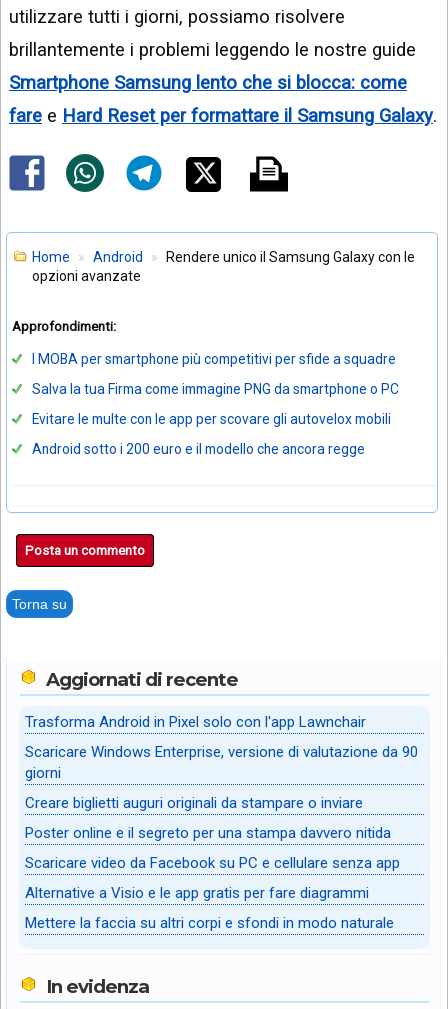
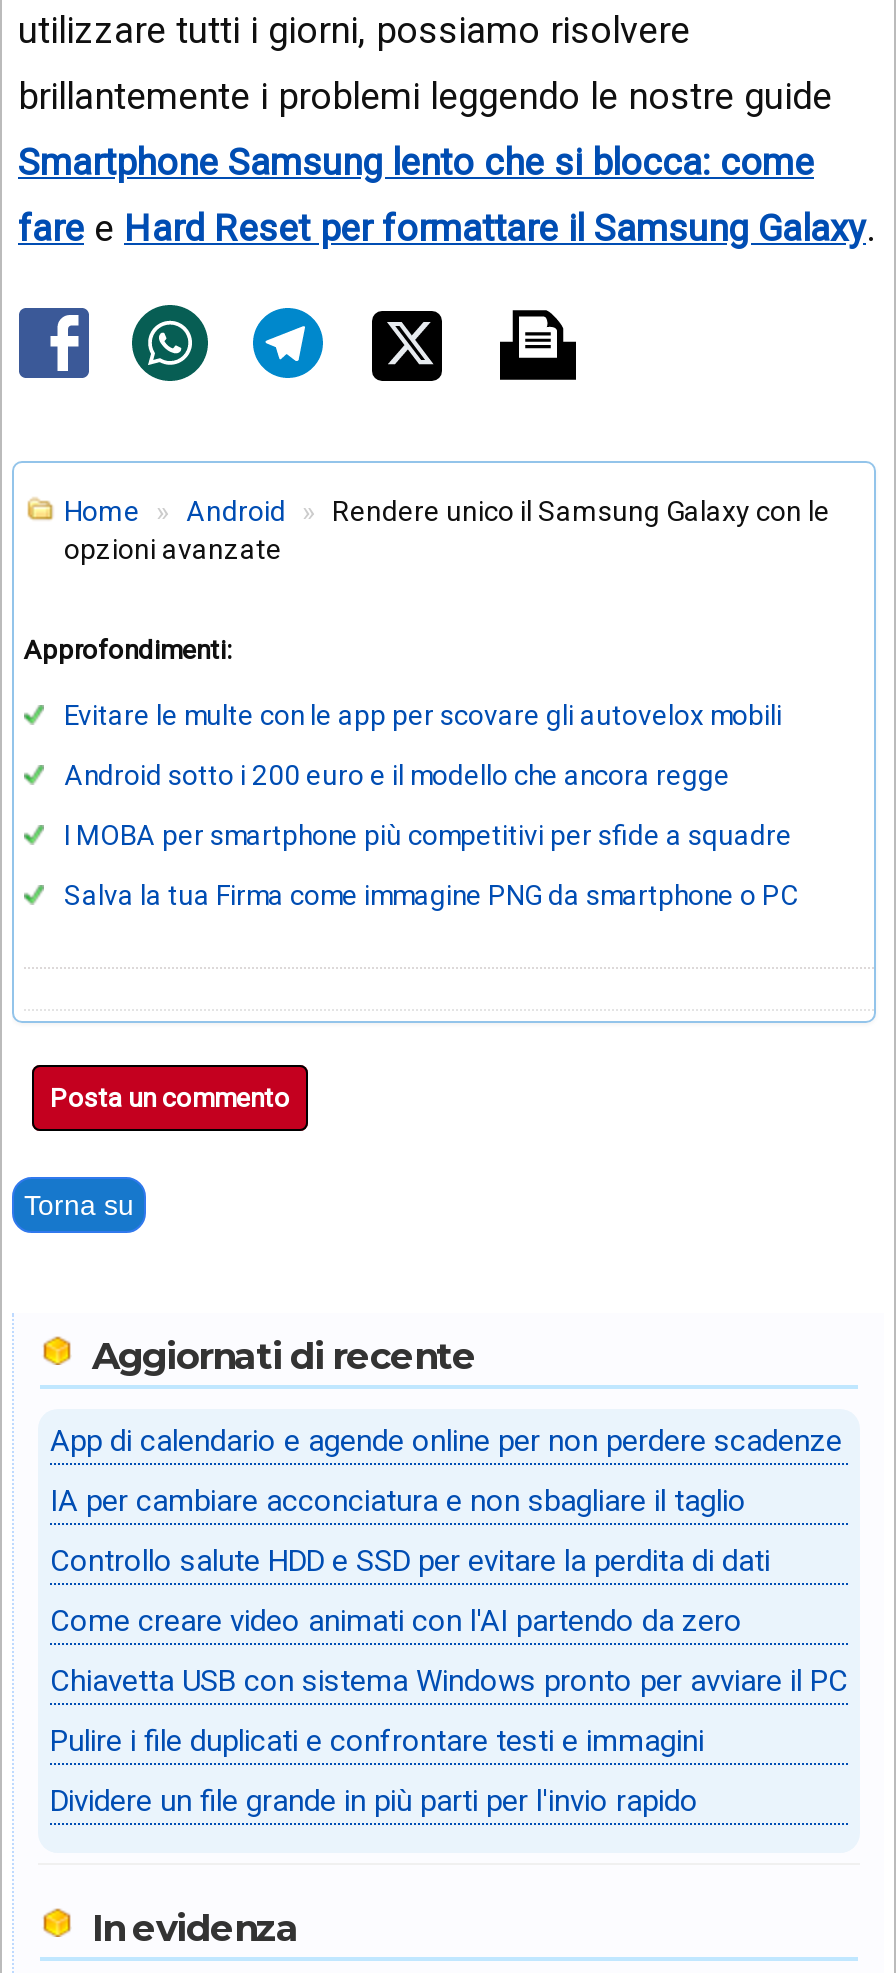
moved [32,351,399,397] -> [64,818,798,910]: I MOBA per smartphone più competitivi per sfide a squadre | Salva la tua Firma come immagine PNG da smartphone o PC
moved [32,411,391,457] -> [64,698,782,790]: Evitare le multe con le app per scovare gli autovelox mobili | Android sotto i 200 euro e il modello che ancora regge
[25,713,366,731] Trasforma Android in Pixel solo con l'app Lawnchair -> [50,1423,842,1459] App di calendario e agende online per non perdere scadenze
[25,743,418,782] Scaricare Windows Enterprise, versione di valutazione da 90 | giorni -> [50,1483,746,1519] IA per cambiare acconciatura e non sbagliare il taglio
[25,794,363,812] Creare biglietti auguri originali da stampare o inviare -> [50,1543,770,1579] Controllo salute HDD e SSD per evitare la perdita di dati
[25,824,391,842] Poster online e il segreto per una stampa davvero nitida -> [50,1603,742,1639] Come creare video animati con l'AI partendo da zero
[25,854,400,872] Scaricare video da Facebook su PC e cellulare senza app -> [50,1663,848,1699] Chiavetta USB con sistema Windows pronto per avviare il PC
[25,884,369,902] Alternative a Visio e le app gratis per fare diagrammi -> [50,1723,704,1759] Pulire i file duplicati e confrontare testi e immagini
[25,914,394,932] Mettere la faccia su altri corpi e sfondi in modo naturale -> [50,1783,698,1819] Dividere un file grande in più parti per l'invio rapido

